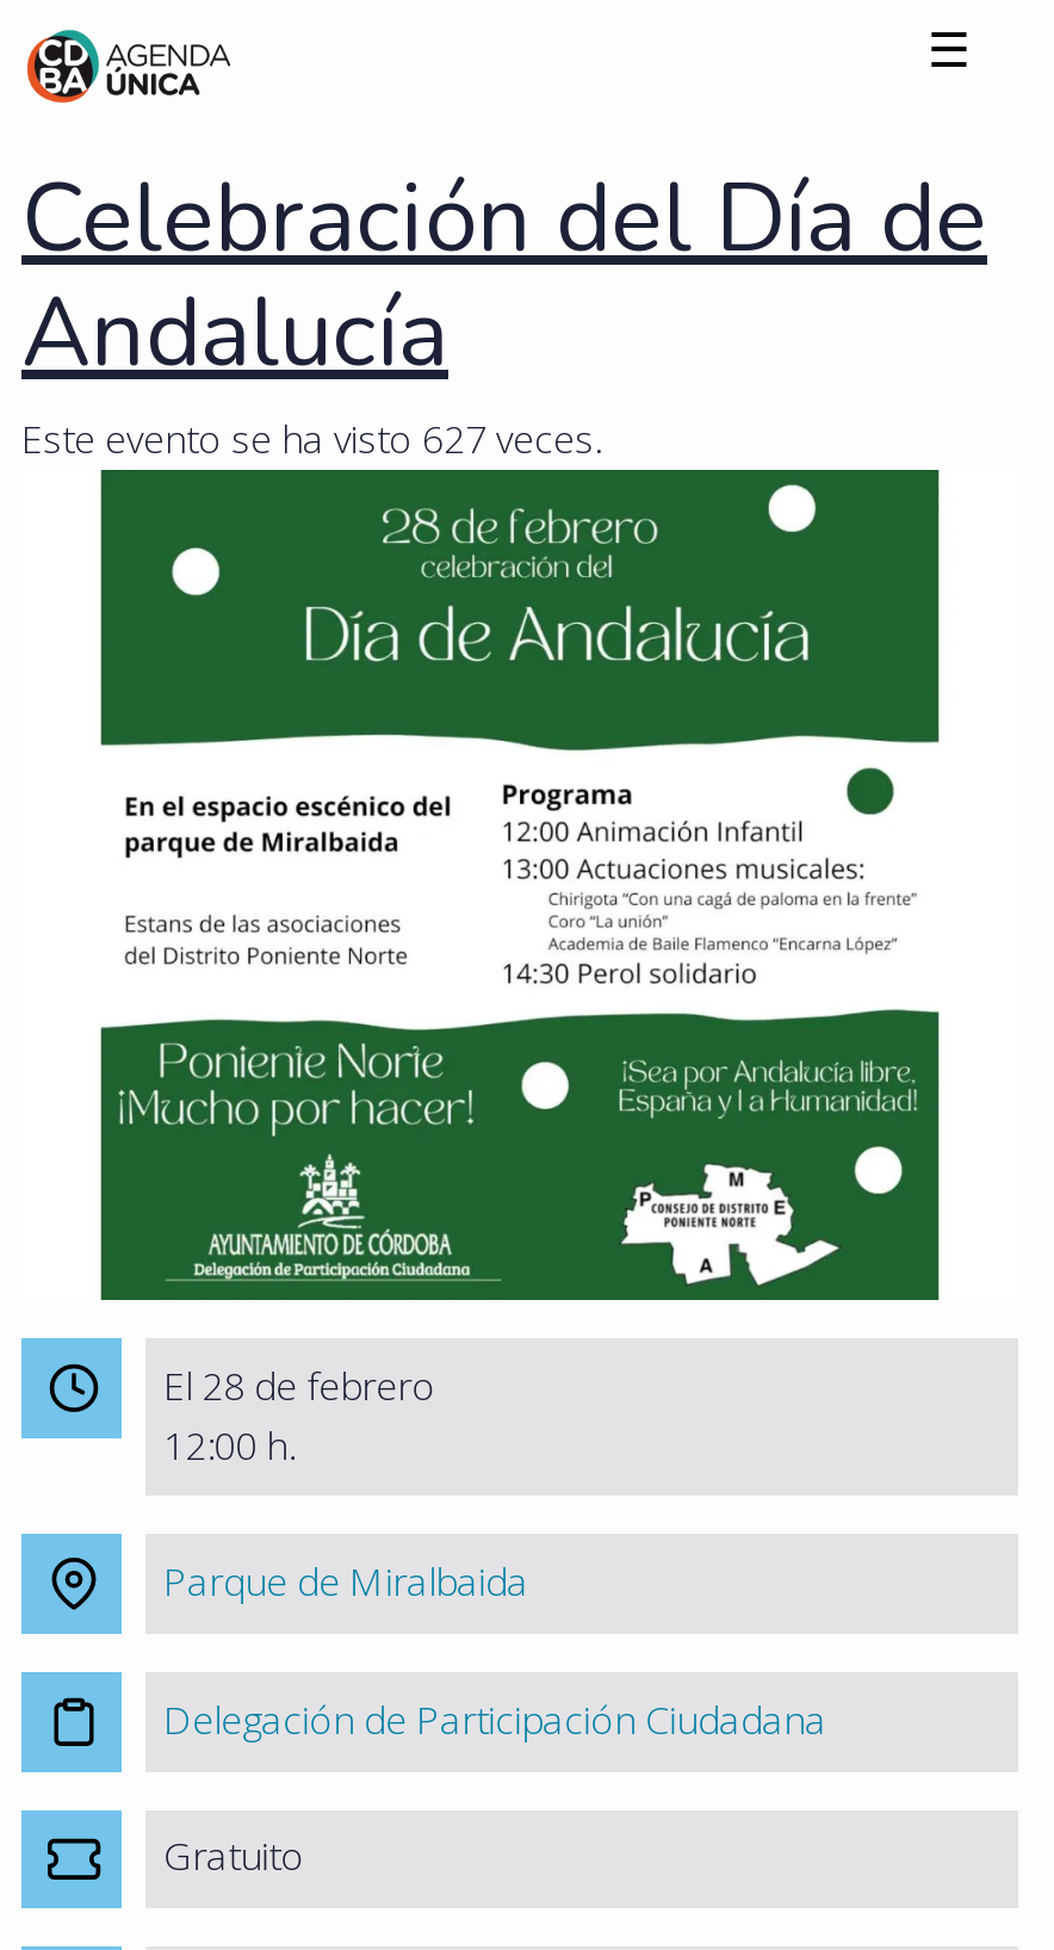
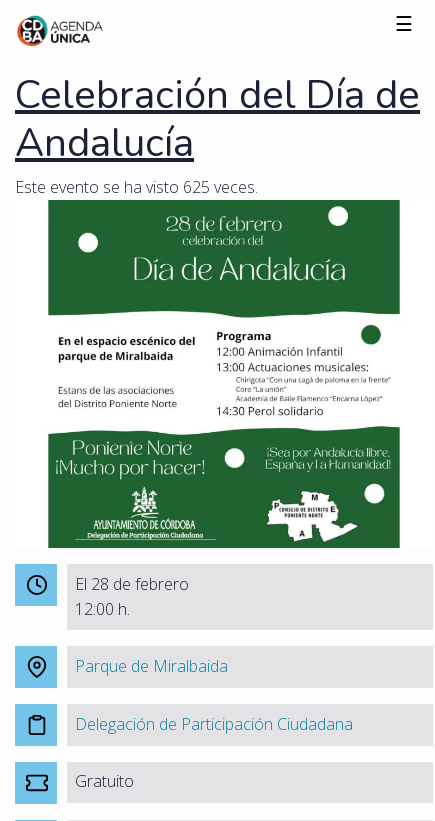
[21,412,601,465] Este evento se ha visto 627 veces. -> [15,176,258,198] Este evento se ha visto 625 veces.

